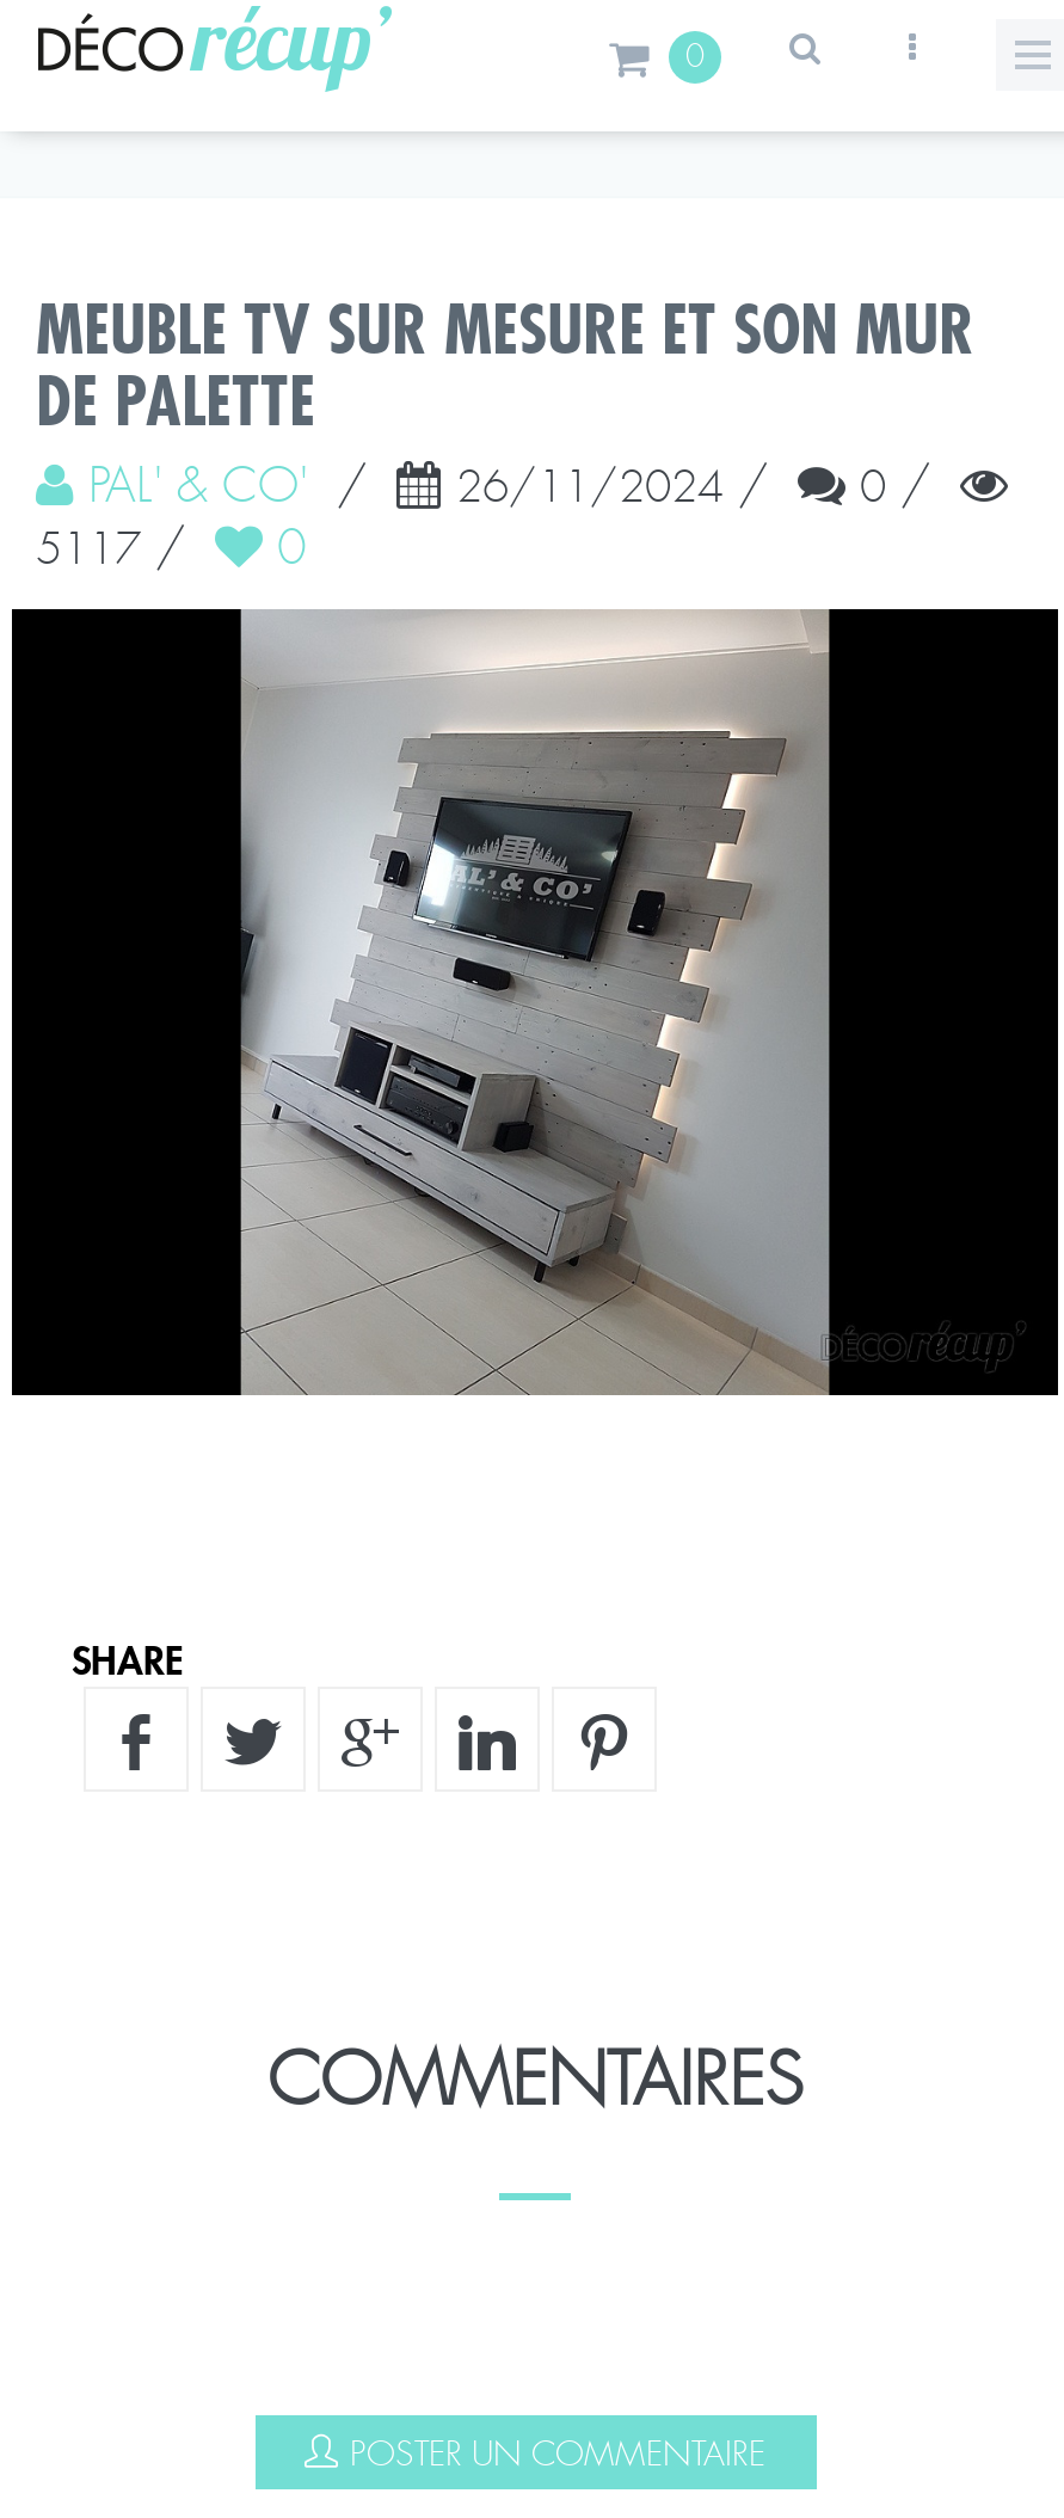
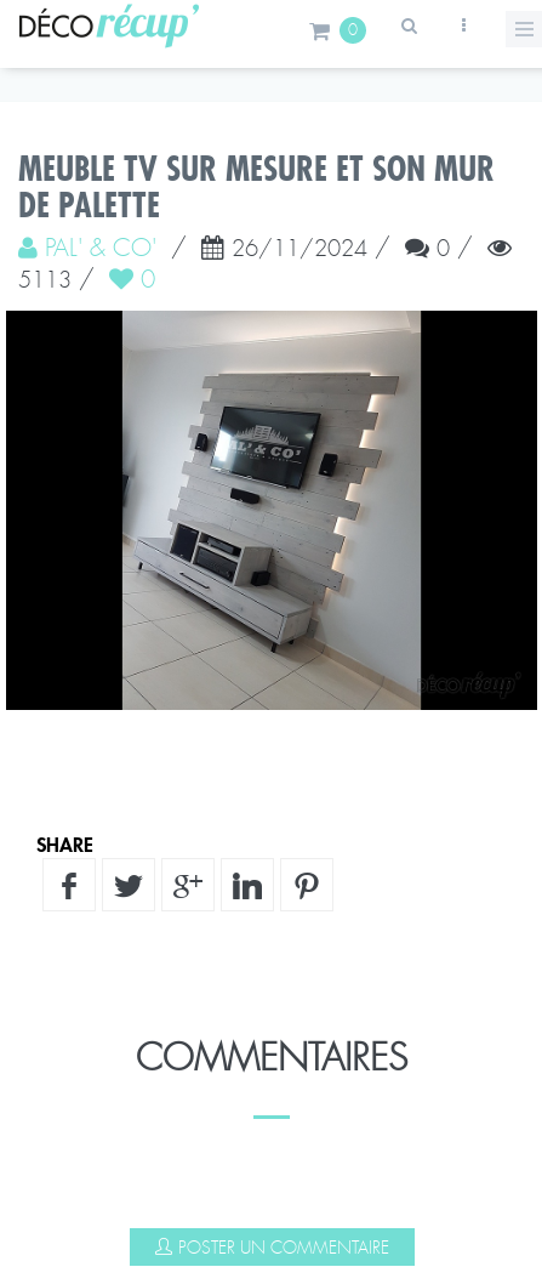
[36,518,306,578] 5117 / 0 -> [18,265,155,295] 5113 / 0

